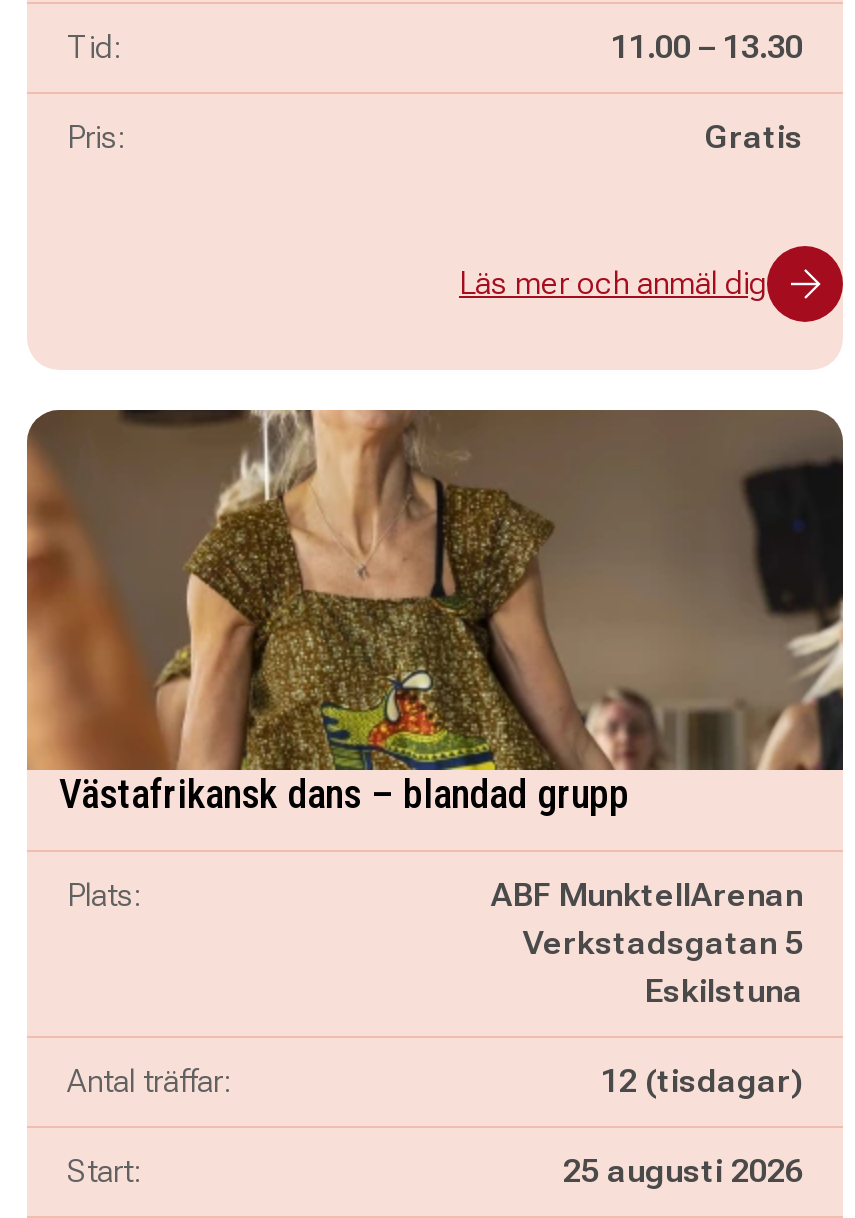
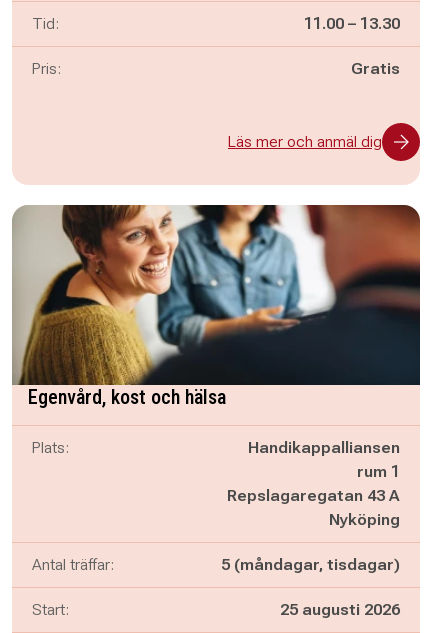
[27,408,845,818] [image] | Västafrikansk dans – blandad grupp -> [12,204,421,409] [image] | Egenvård, kost och hälsa
[491,876,803,1010] ABF MunktellArenan | Verkstadsgatan 5 | Eskilstuna -> [227,438,400,529] Handikappalliansen | rum 1 | Repslagaregatan 43 A | Nyköping
[601,1062,803,1100] 12 (tisdagar) -> [221,555,400,574] 5 (måndagar, tisdagar)

